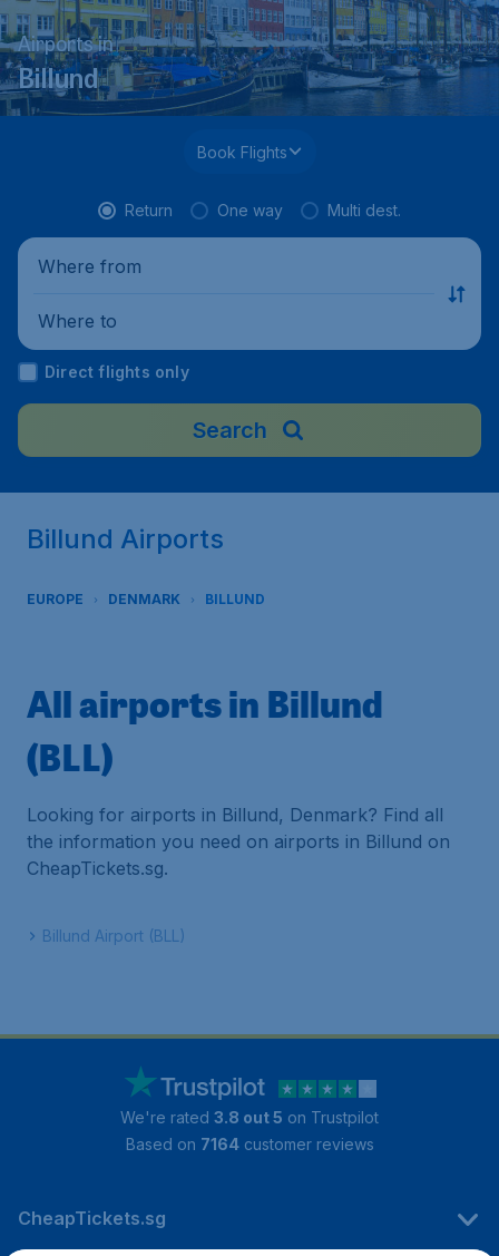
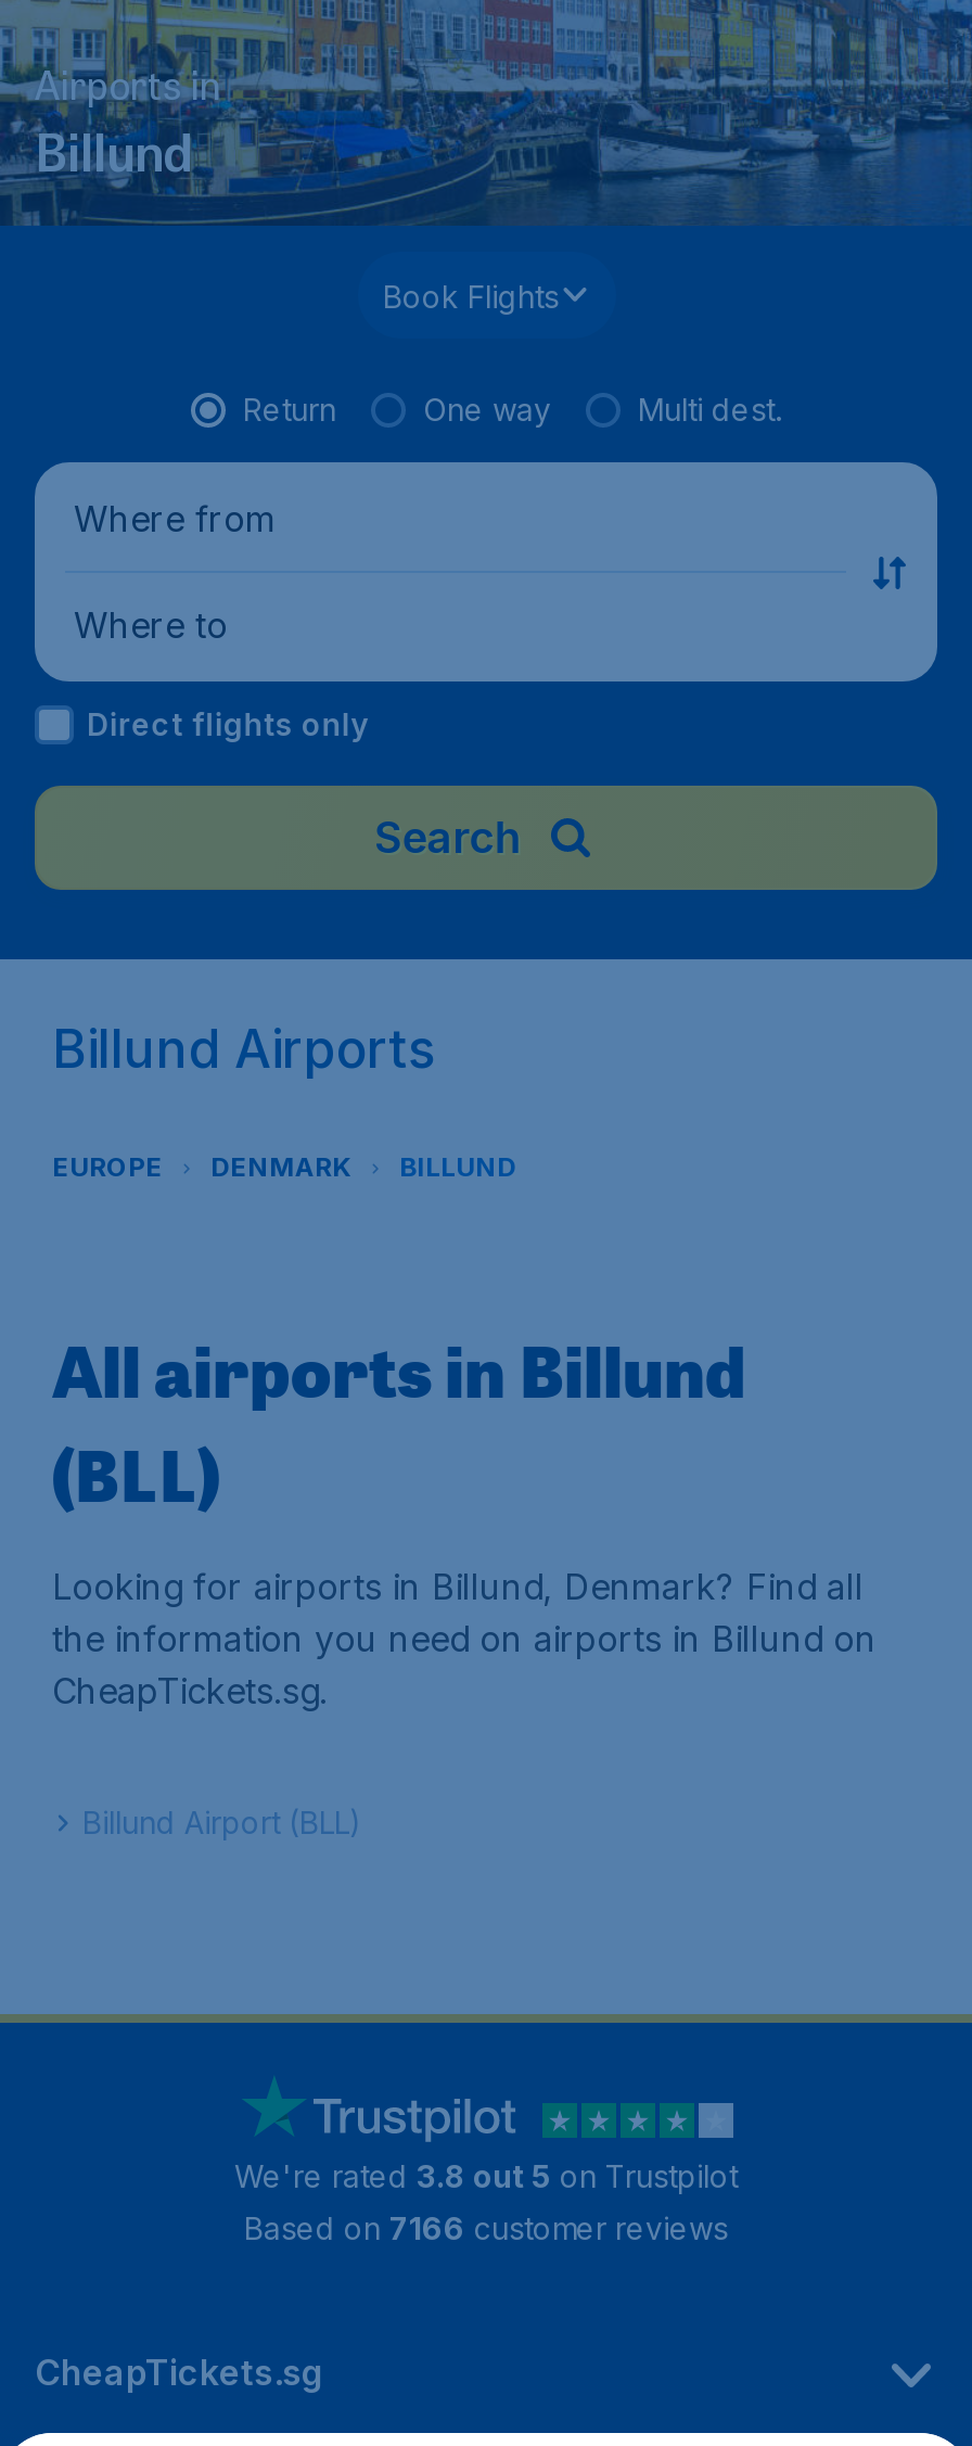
[125,1135,374,1153] Based on 7164 customer reviews -> [244,2209,728,2246] Based on 7166 customer reviews

